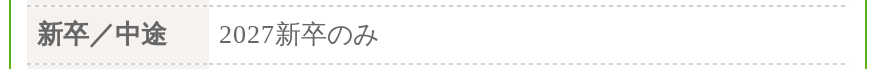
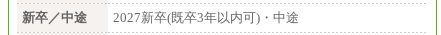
[219,20,379,50] 2027新卒のみ -> [113,10,299,25] 2027新卒(既卒3年以内可)・中途

